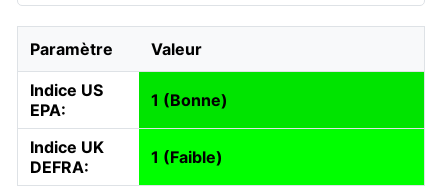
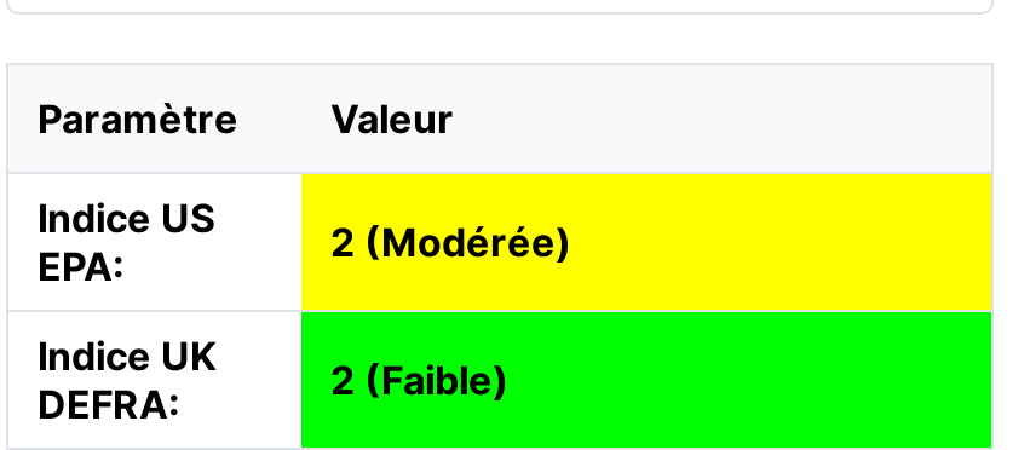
[151,90,228,110] 1 (Bonne) -> [330,217,572,265] 2 (Modérée)
[151,147,223,167] 1 (Faible) -> [330,355,510,403] 2 (Faible)

